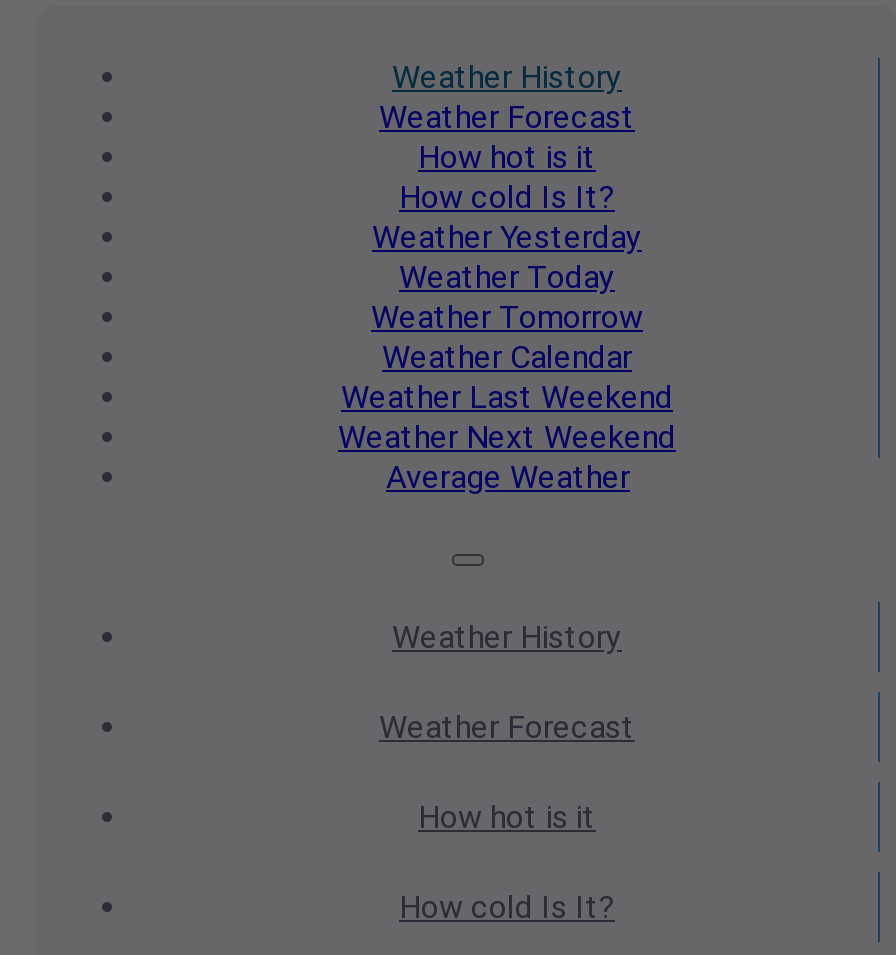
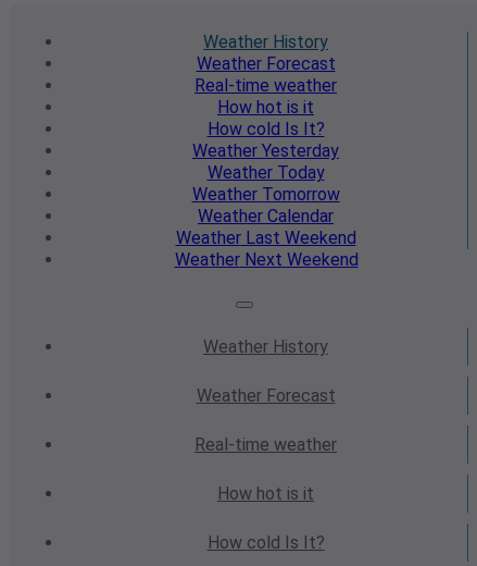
none -> [194,75,337,96] Real-time weather
[386,458,630,496] Average Weather -> none
none -> [194,434,337,455] Real-time weather

